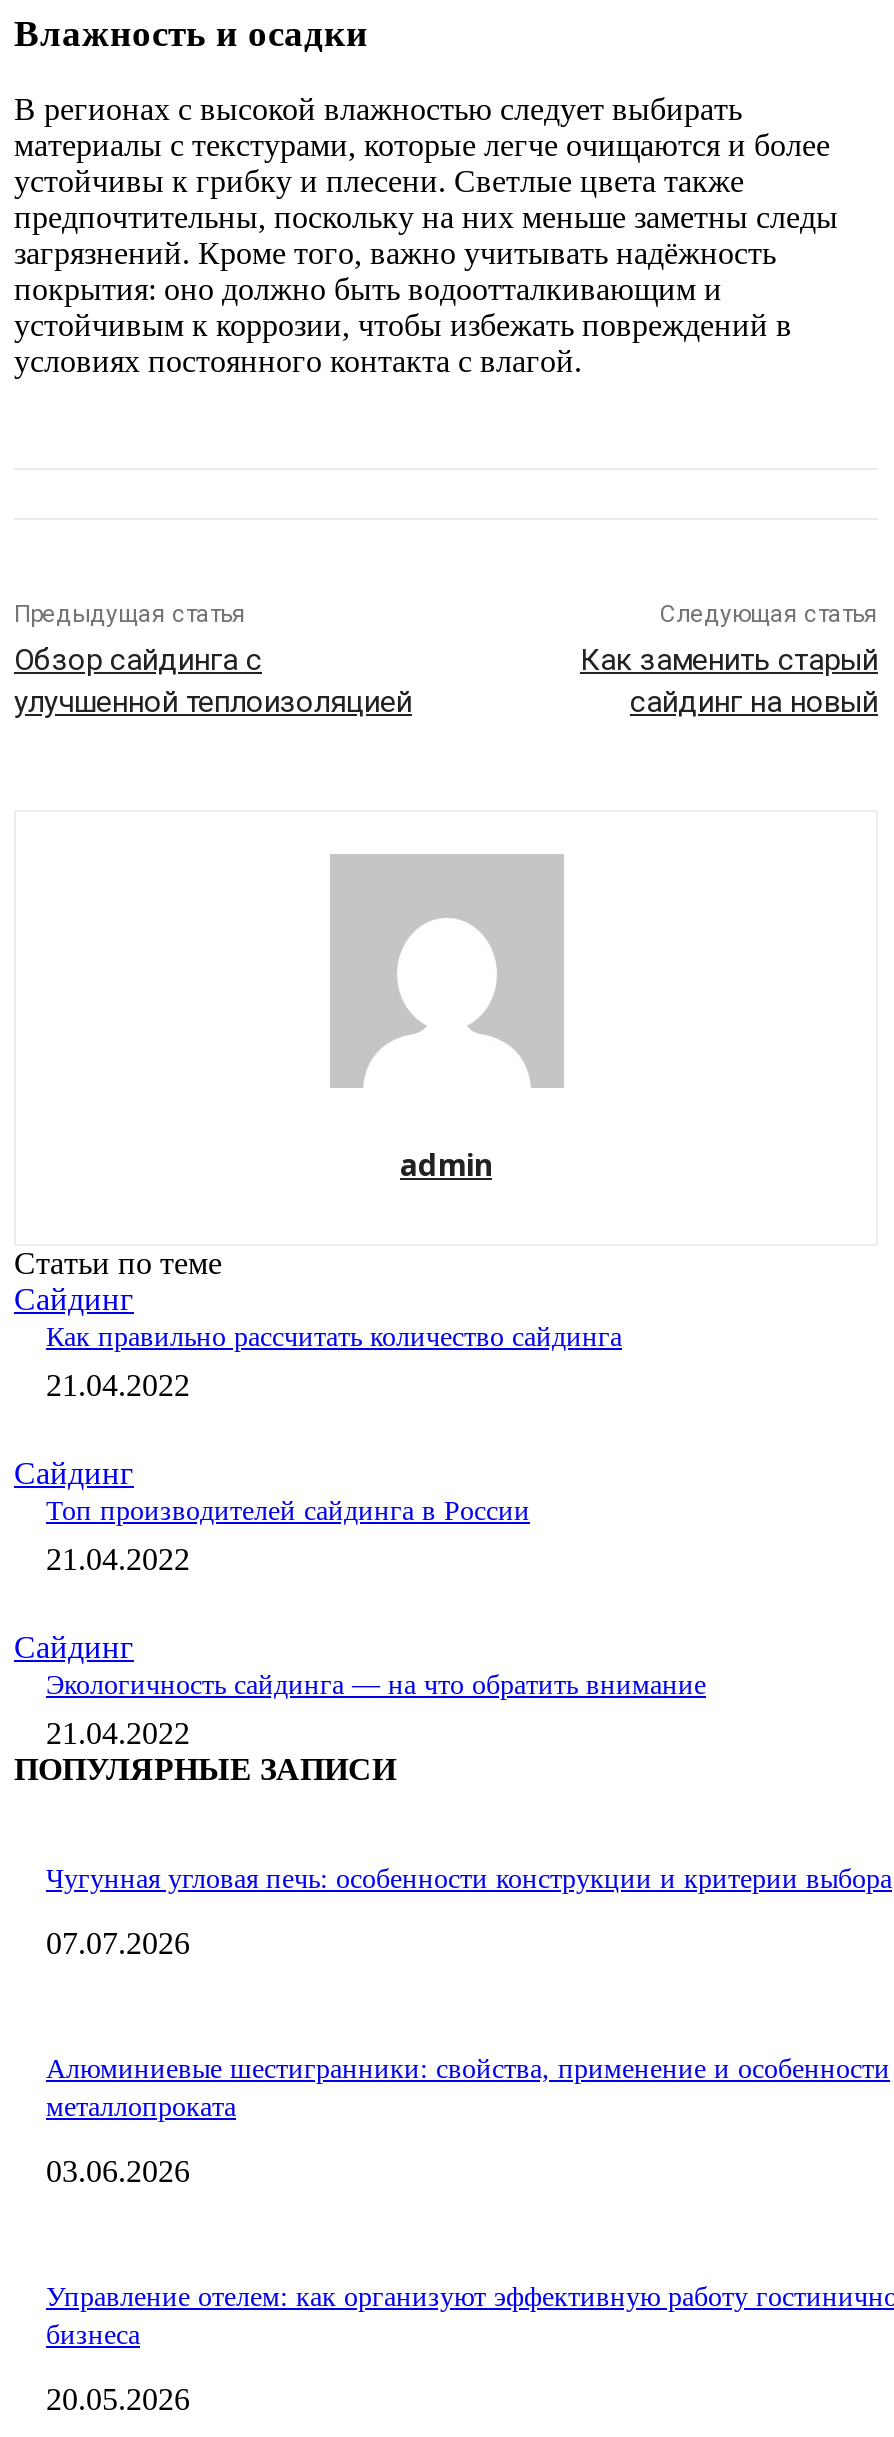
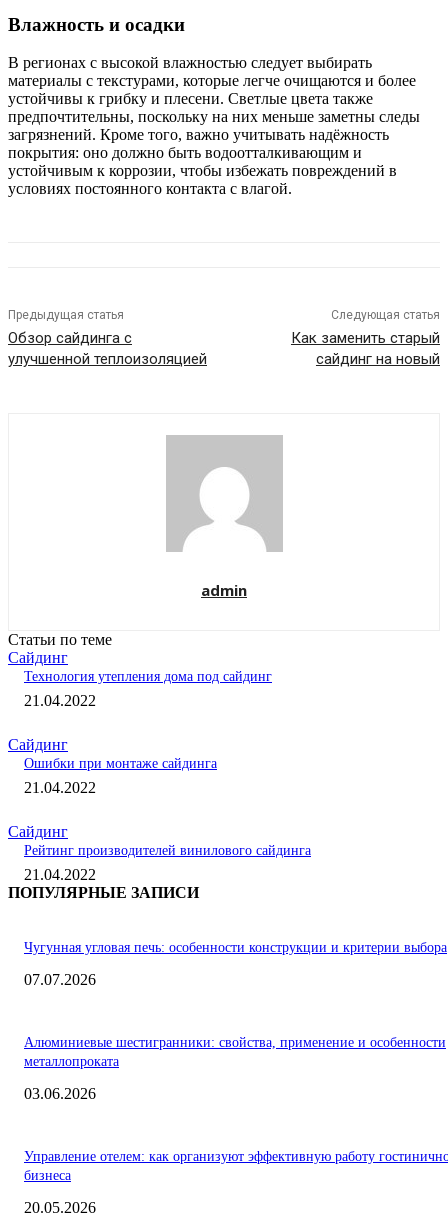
[46,1323,622,1353] Как правильно рассчитать количество сайдинга -> [24,669,272,684] Технология утепления дома под сайдинг
[46,1497,530,1527] Топ производителей сайдинга в России -> [24,756,217,771] Ошибки при монтаже сайдинга
[46,1671,706,1701] Экологичность сайдинга — на что обратить внимание -> [24,843,311,858] Рейтинг производителей винилового сайдинга

